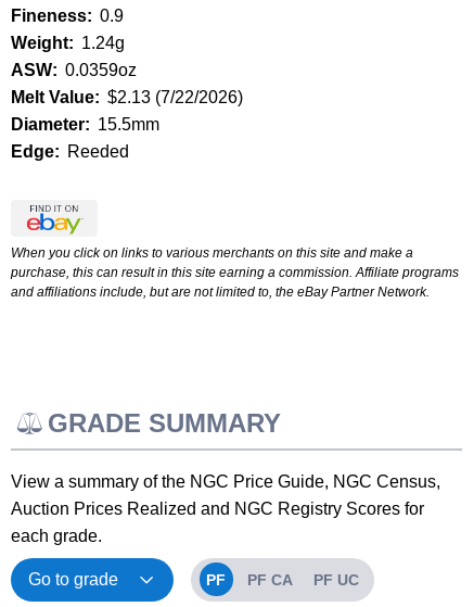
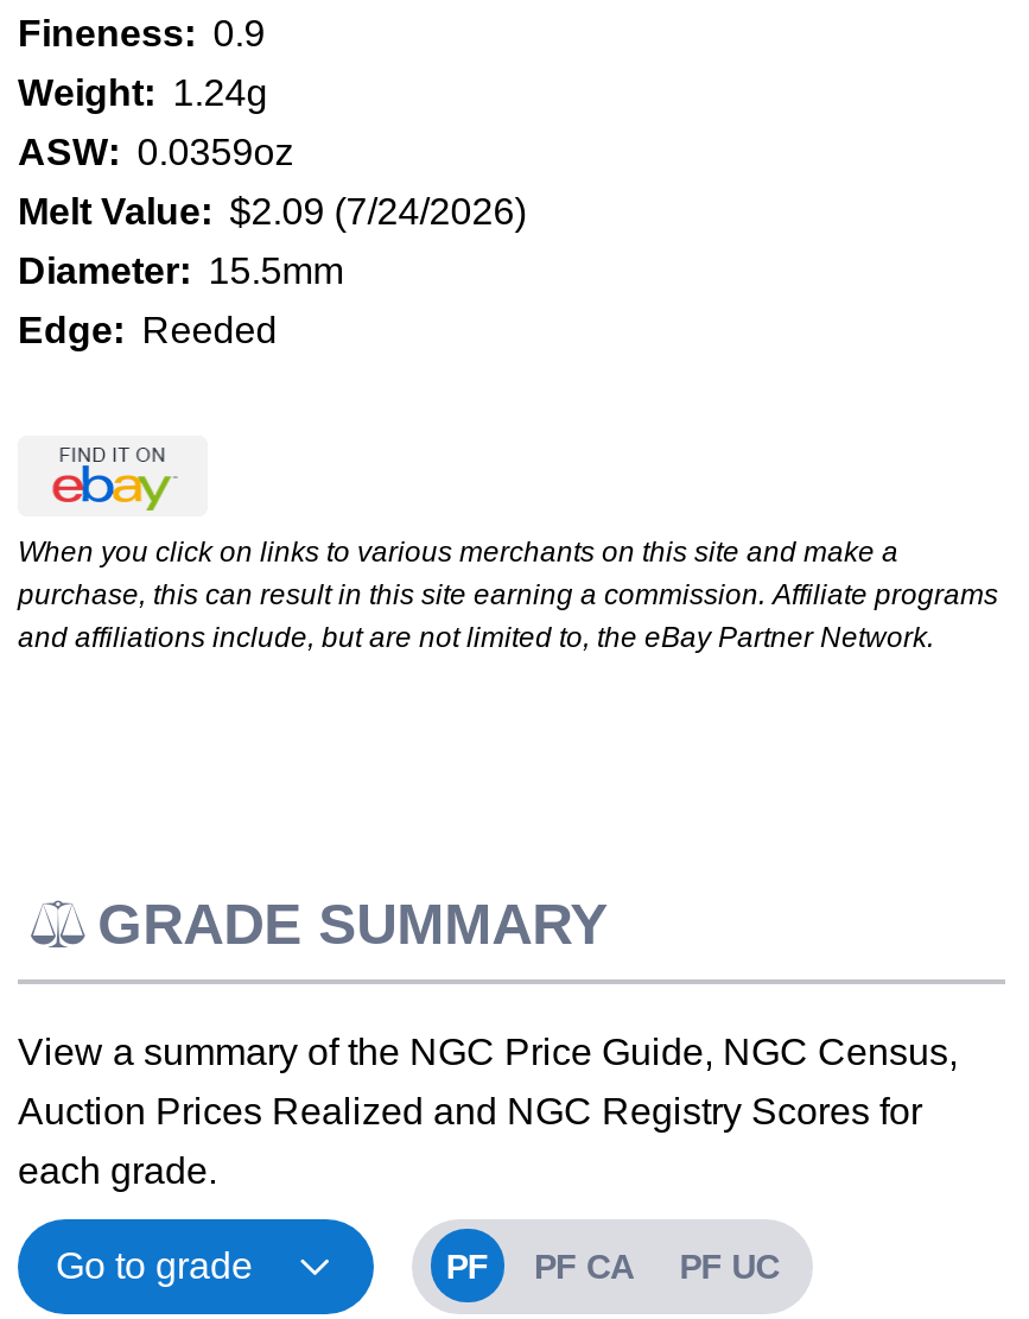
[11,88,243,106] Melt Value: $2.13 (7/22/2026) -> [18,191,526,232] Melt Value: $2.09 (7/24/2026)

